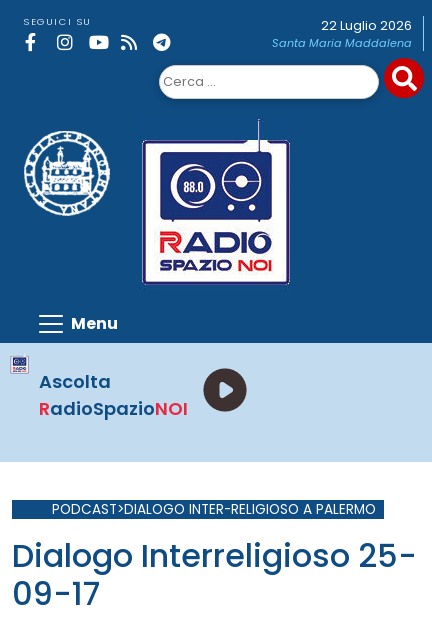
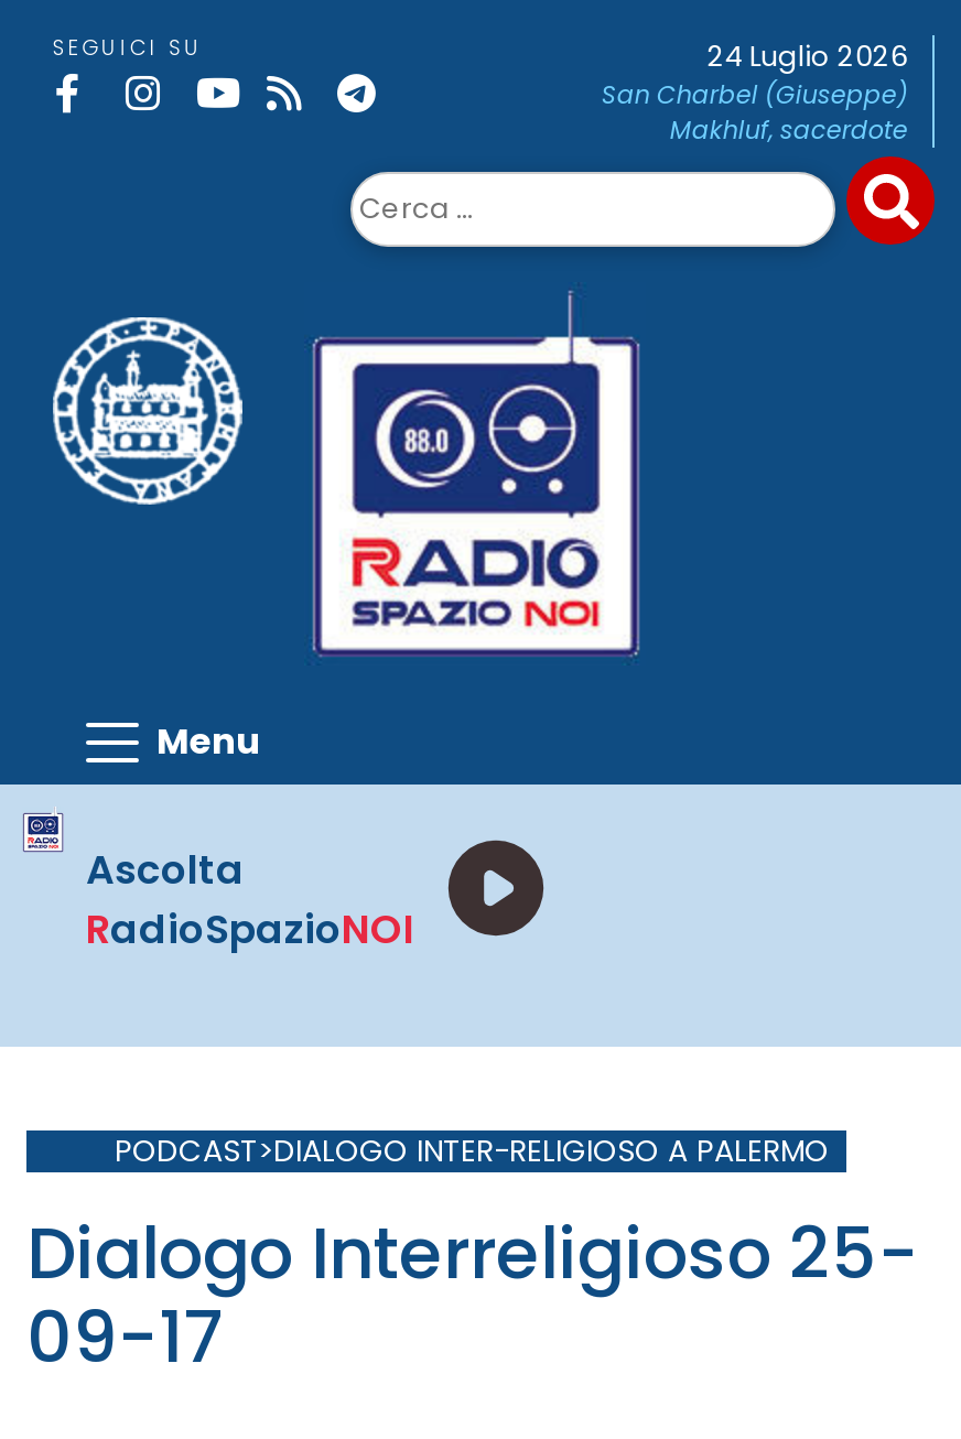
[272,17,412,51] 22 Luglio 2026 | Santa Maria Maddalena -> [601,37,908,148] 24 Luglio 2026 | San Charbel (Giuseppe) | Makhluf, sacerdote

